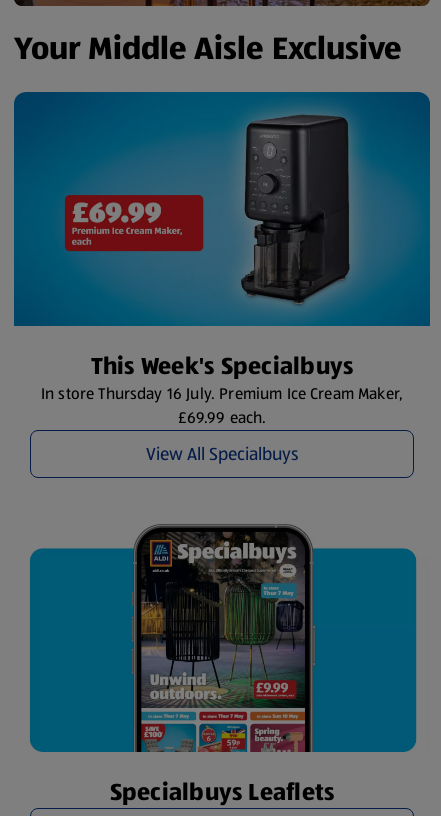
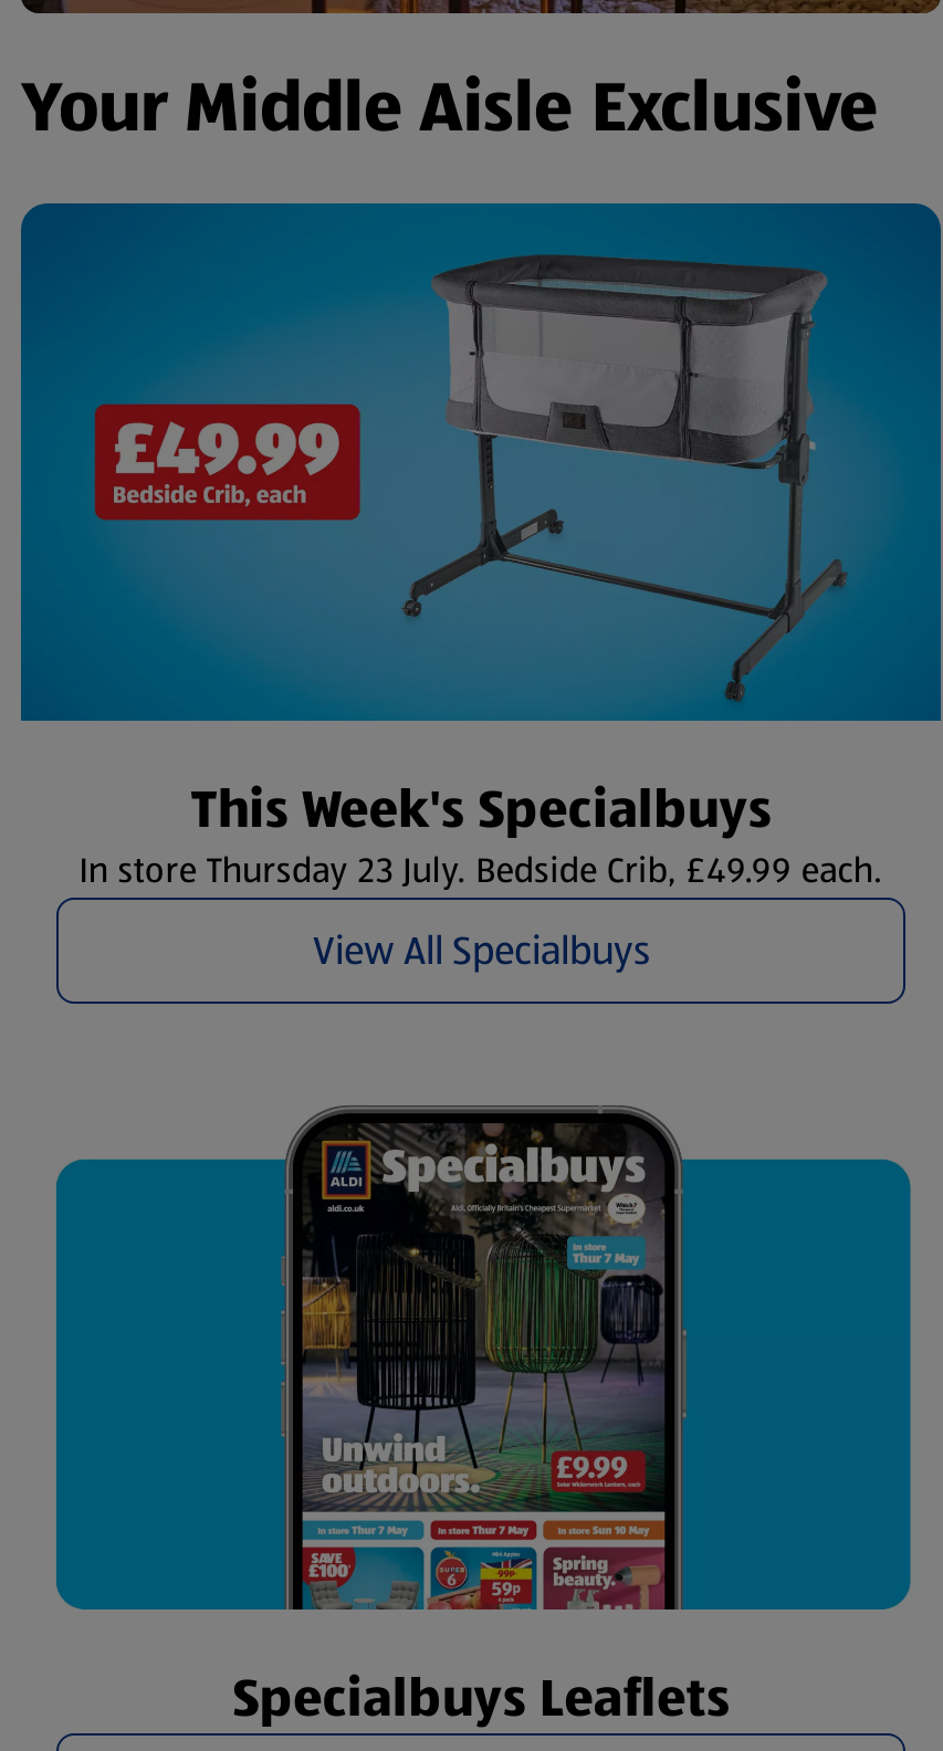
[47,102,387,317] [image] -> [92,228,848,705] [image]
[41,382,403,429] In store Thursday 16 July. Premium Ice Cream Maker, | £69.99 each. -> [79,845,883,896] In store Thursday 23 July. Bedside Crib, £49.99 each.

